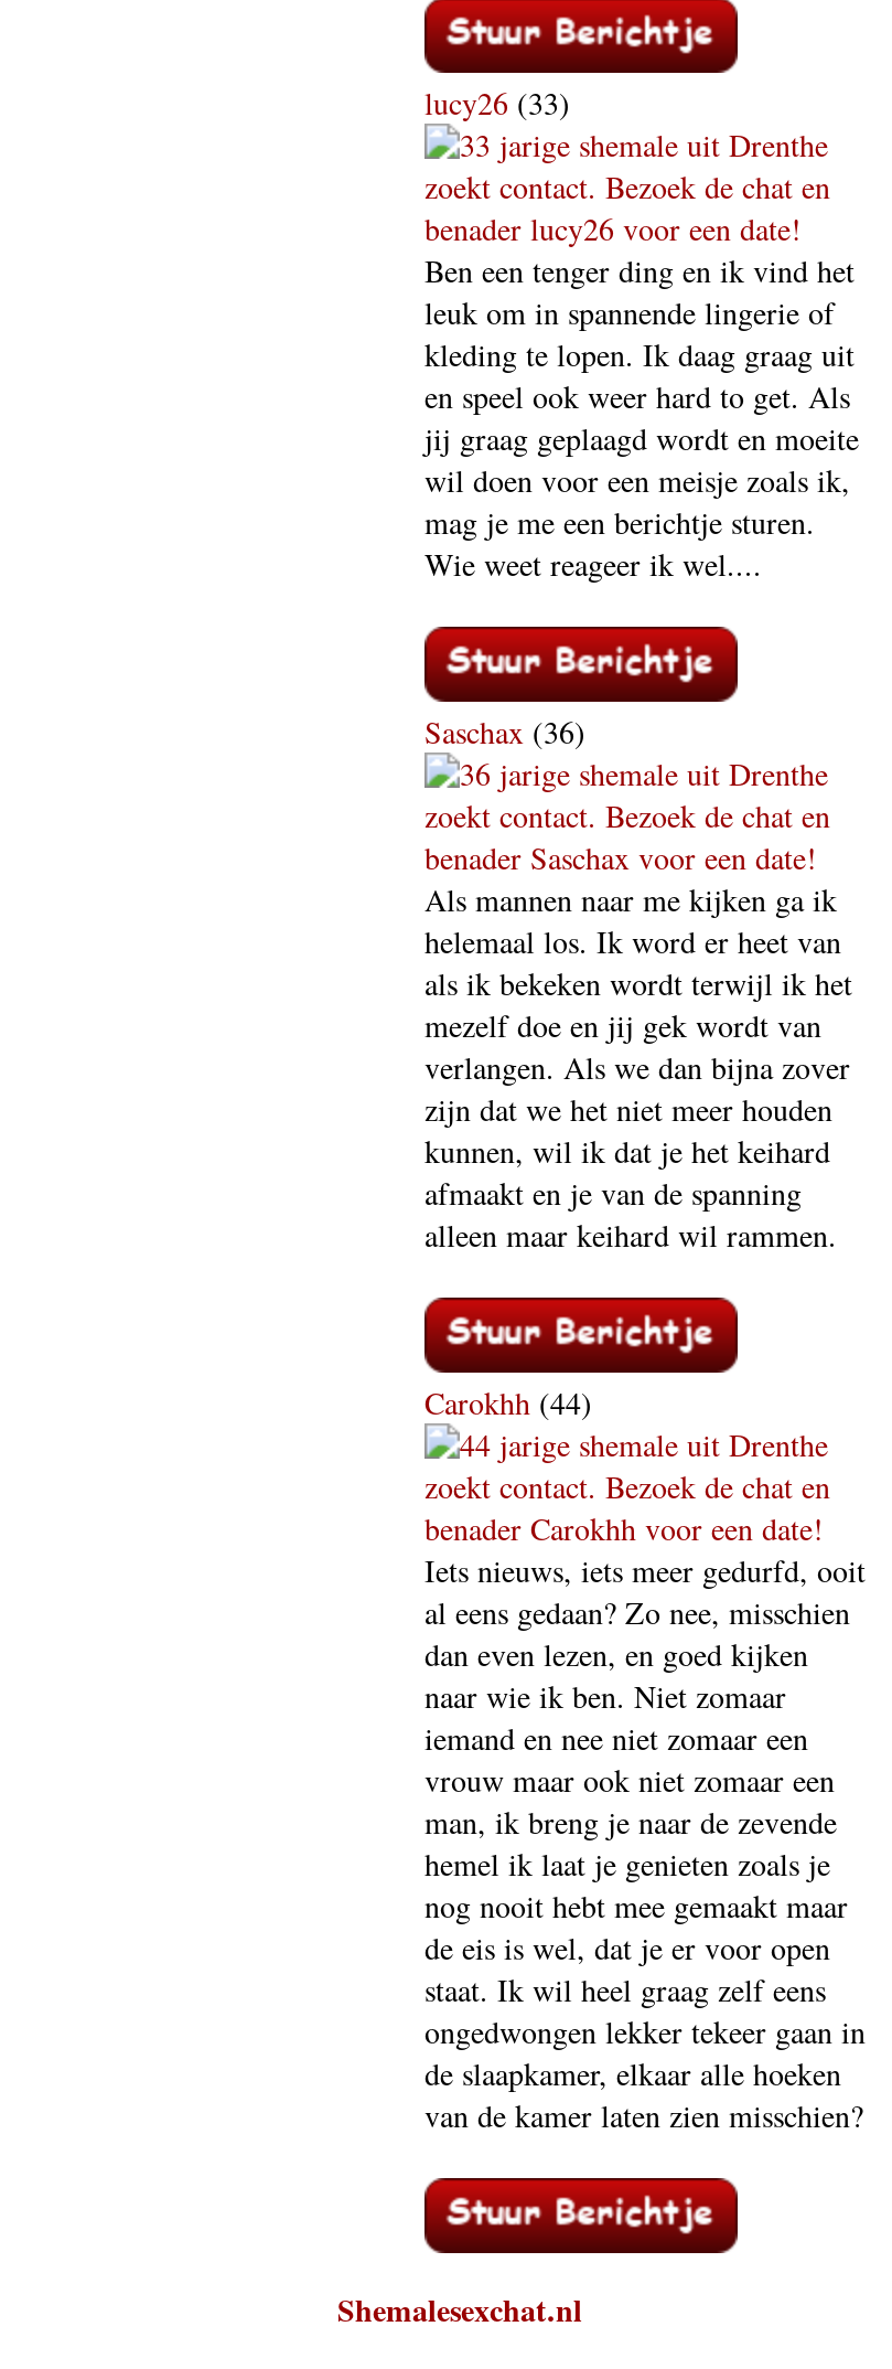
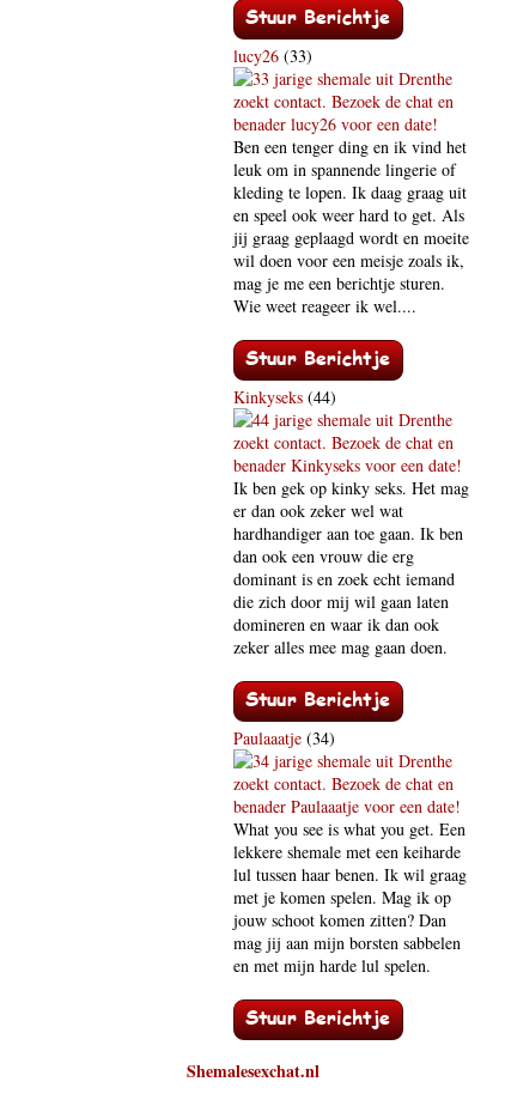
[424,711,585,753] Saschax (36) -> [233,385,336,408] Kinkyseks (44)
[424,878,852,1256] Als mannen naar me kijken ga ik | helemaal los. Ik word er heet van | als ik bekeken wordt terwijl ik het | mezelf doe en jij gek wordt van | verlangen. Als we dan bijna zover | zijn dat we het niet meer houden | kunnen, wil ik dat je het keihard | afmaakt en je van de spanning | alleen maar keihard wil rammen. -> [233,476,469,658] Ik ben gek op kinky seks. Het mag | er dan ook zeker wel wat | hardhandiger aan toe gaan. Ik ben | dan ook een vrouw die erg | dominant is en zoek echt iemand | die zich door mij wil gaan laten | domineren en waar ik dan ook | zeker alles mee mag gaan doen.
[424,1381,592,1423] Carokhh (44) -> [233,727,335,749] Paulaaatje (34)
[424,1549,866,2136] Iets nieuws, iets meer gedurfd, ooit | al eens gedaan? Zo nee, misschien | dan even lezen, en goed kijken | naar wie ik ben. Niet zomaar | iemand en nee niet zomaar een | vrouw maar ook niet zomaar een | man, ik breng je naar de zevende | hemel ik laat je genieten zoals je | nog nooit hebt mee gemaakt maar | de eis is wel, dat je er voor open | staat. Ik wil heel graag zelf eens | ongedwongen lekker tekeer gaan in | de slaapkamer, elkaar alle hoeken | van de kamer laten zien misschien? -> [233,818,467,977] What you see is what you get. Een | lekkere shemale met een keiharde | lul tussen haar benen. Ik wil graag | met je komen spelen. Mag ik op | jouw schoot komen zitten? Dan | mag jij aan mijn borsten sabbelen | en met mijn harde lul spelen.

